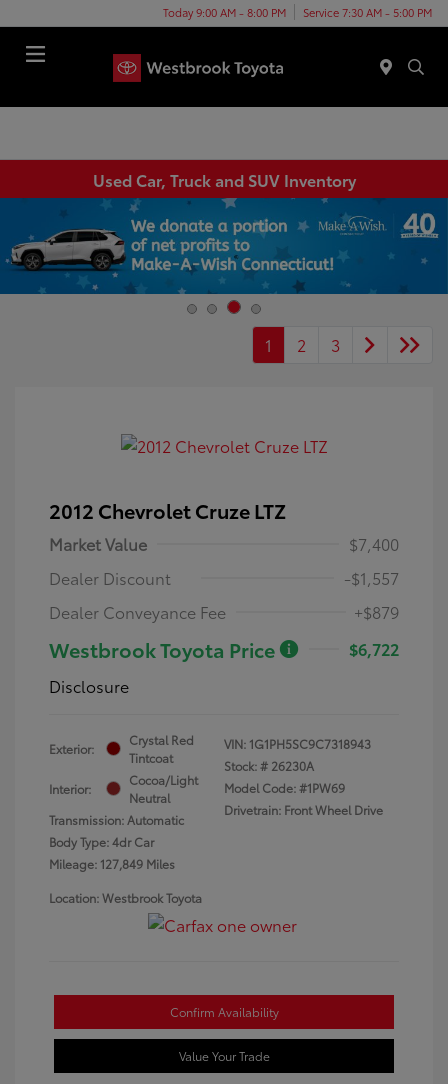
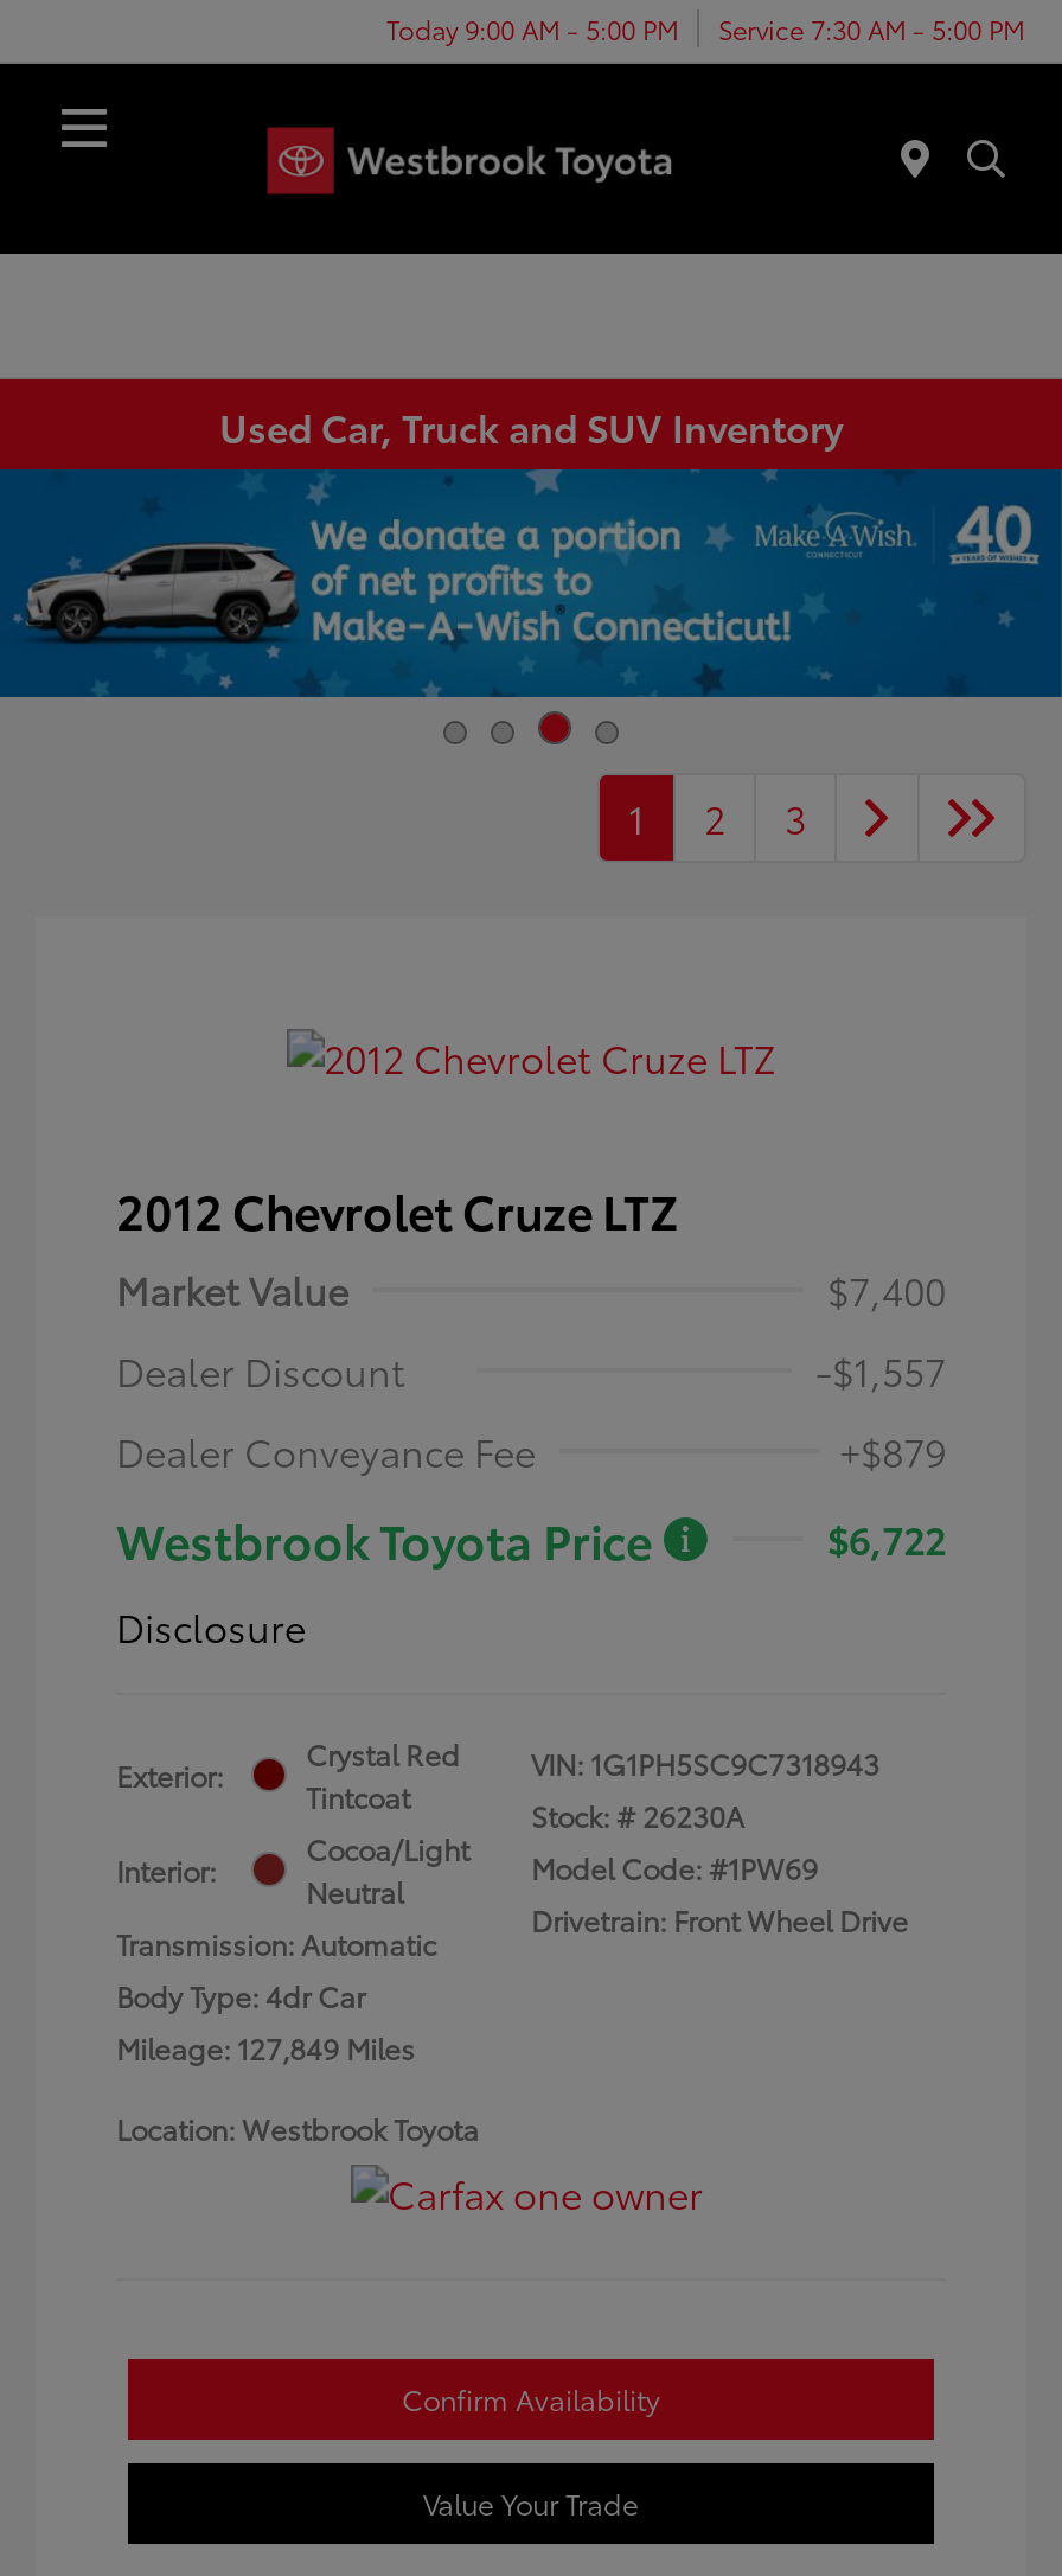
[163,3,432,19] Today 9:00 AM - 8:00 PM Service 7:30 AM - 5:00 PM -> [386,8,1024,46] Today 9:00 AM - 5:00 PM Service 7:30 AM - 5:00 PM

